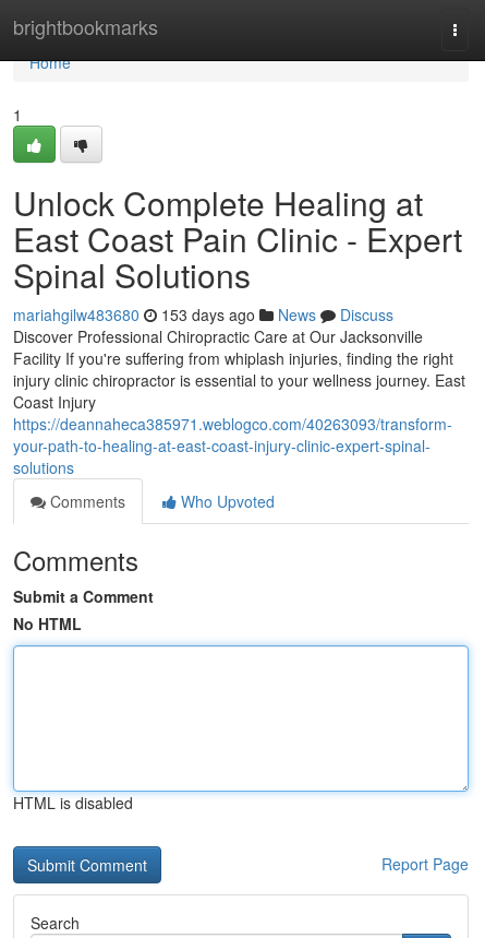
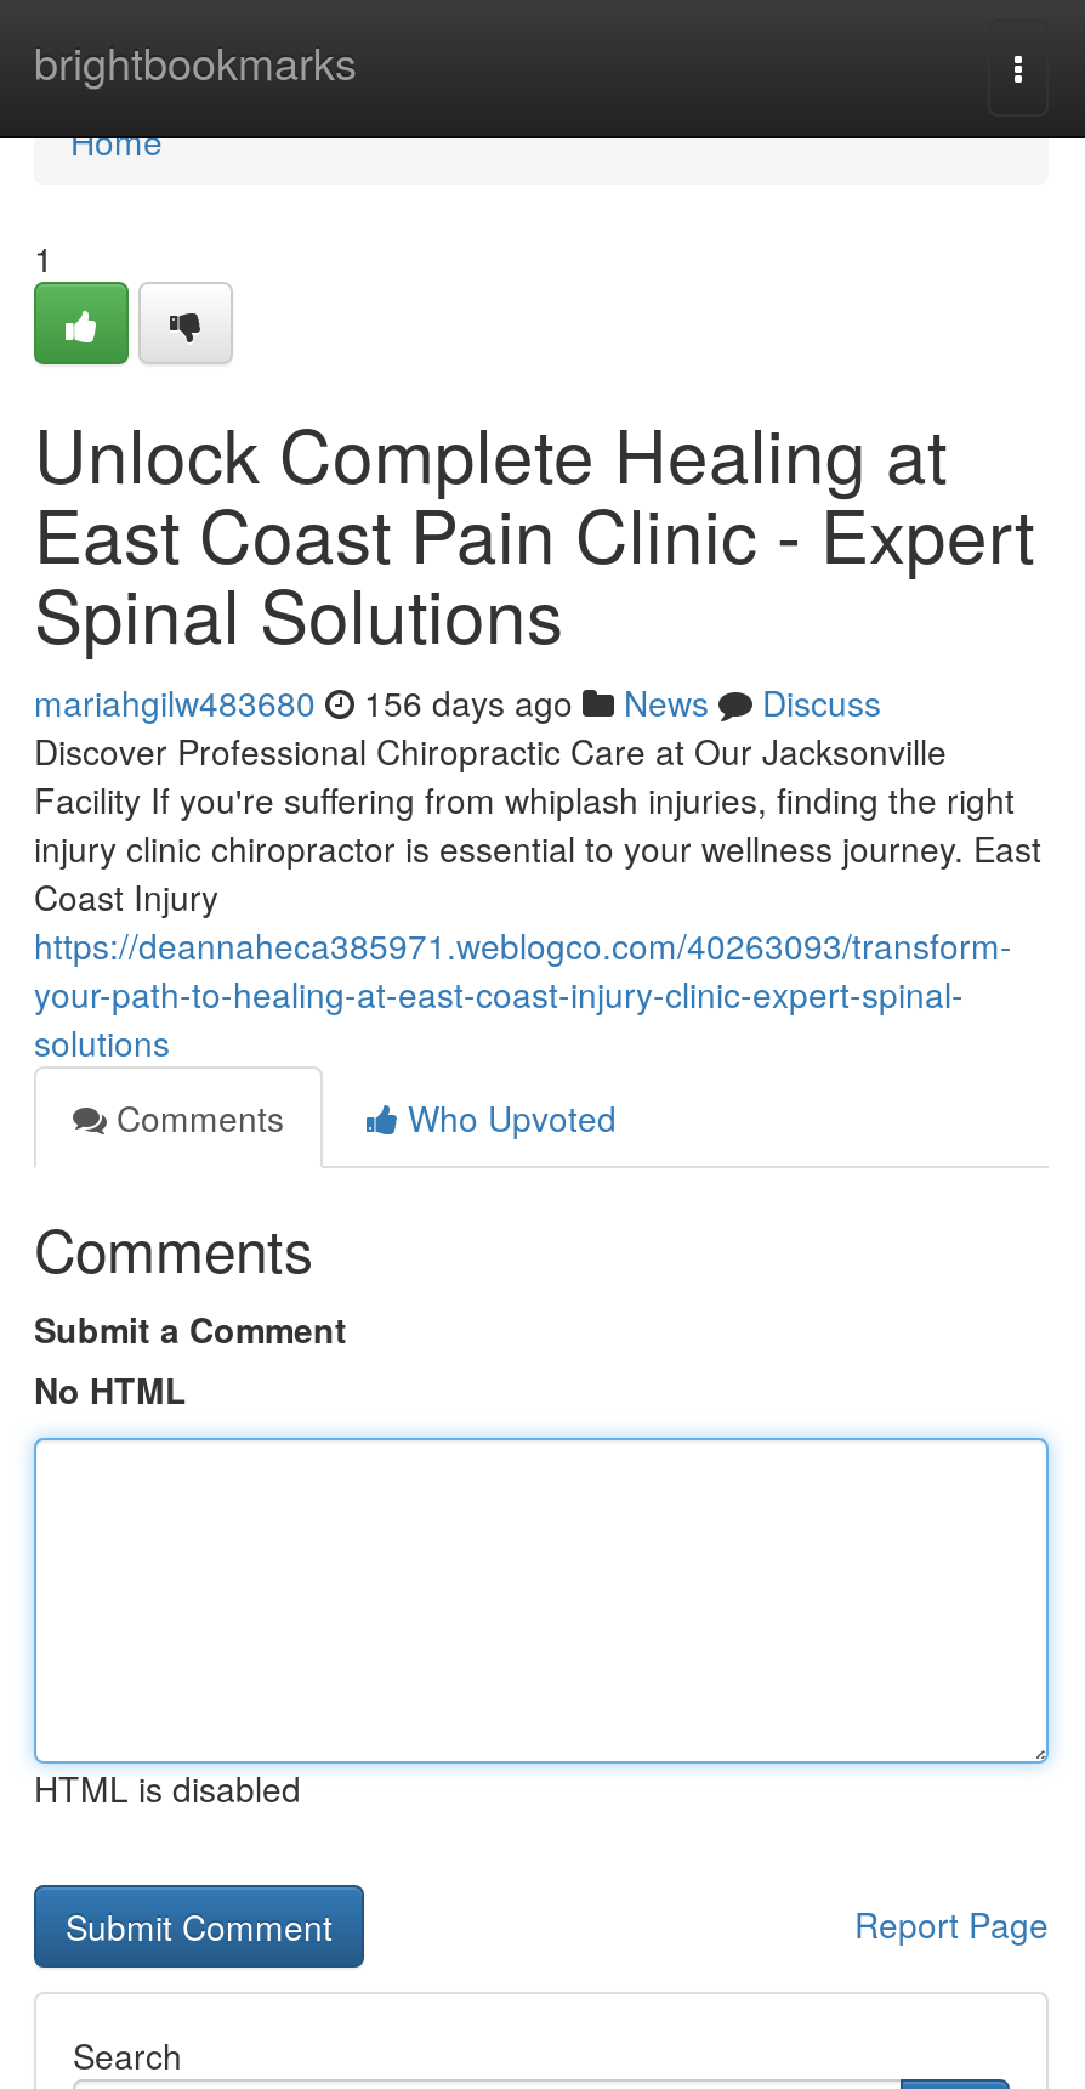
[13,304,393,325] mariahgilw483680 153 days ago News Discuss -> [34,678,881,726] mariahgilw483680 156 days ago News Discuss

